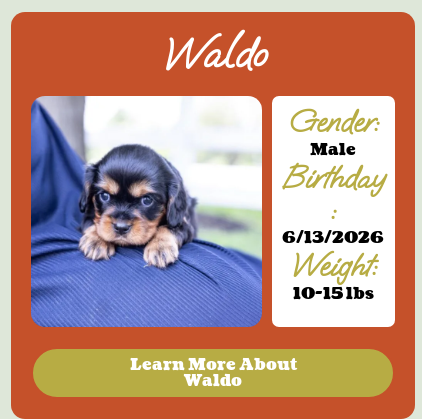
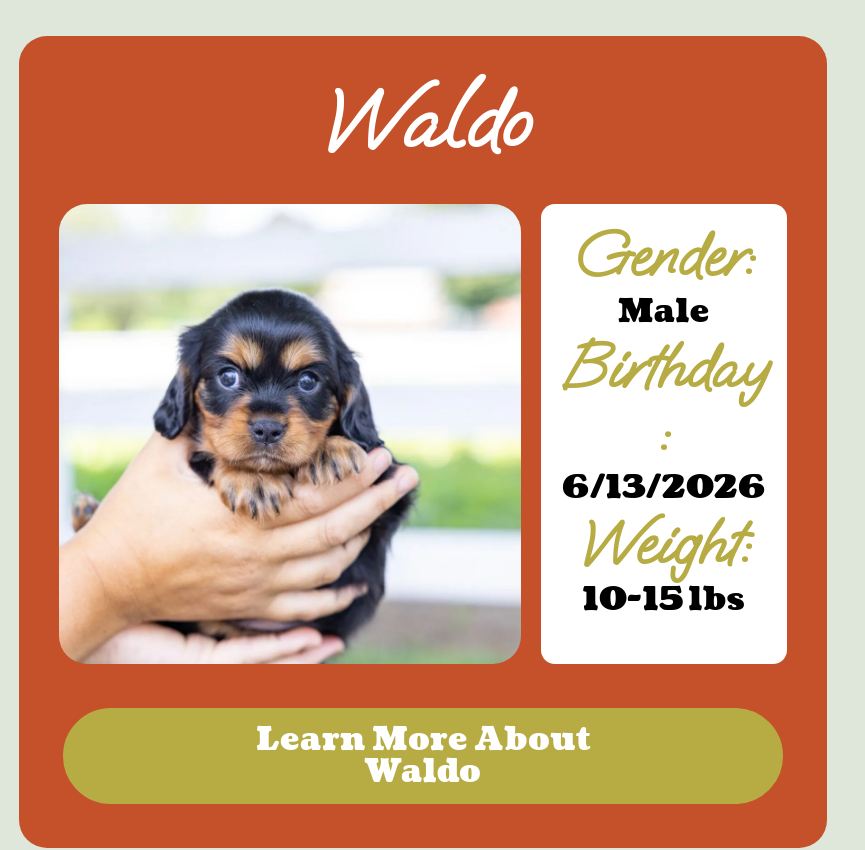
[30,95,263,328] [image] -> [57,202,523,666] [image]

